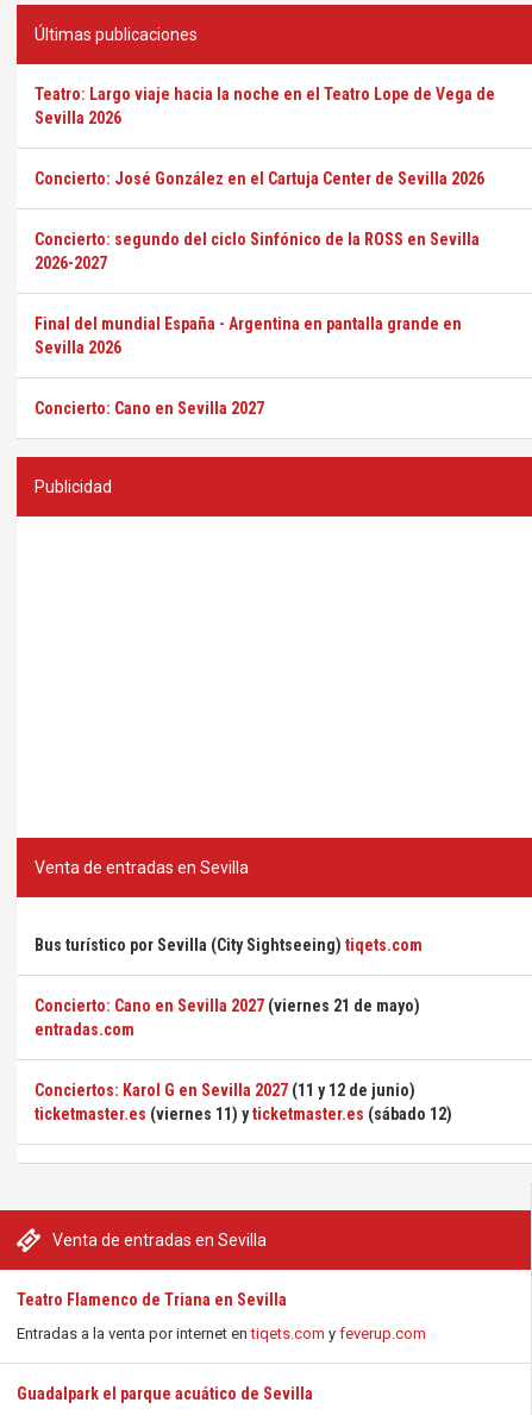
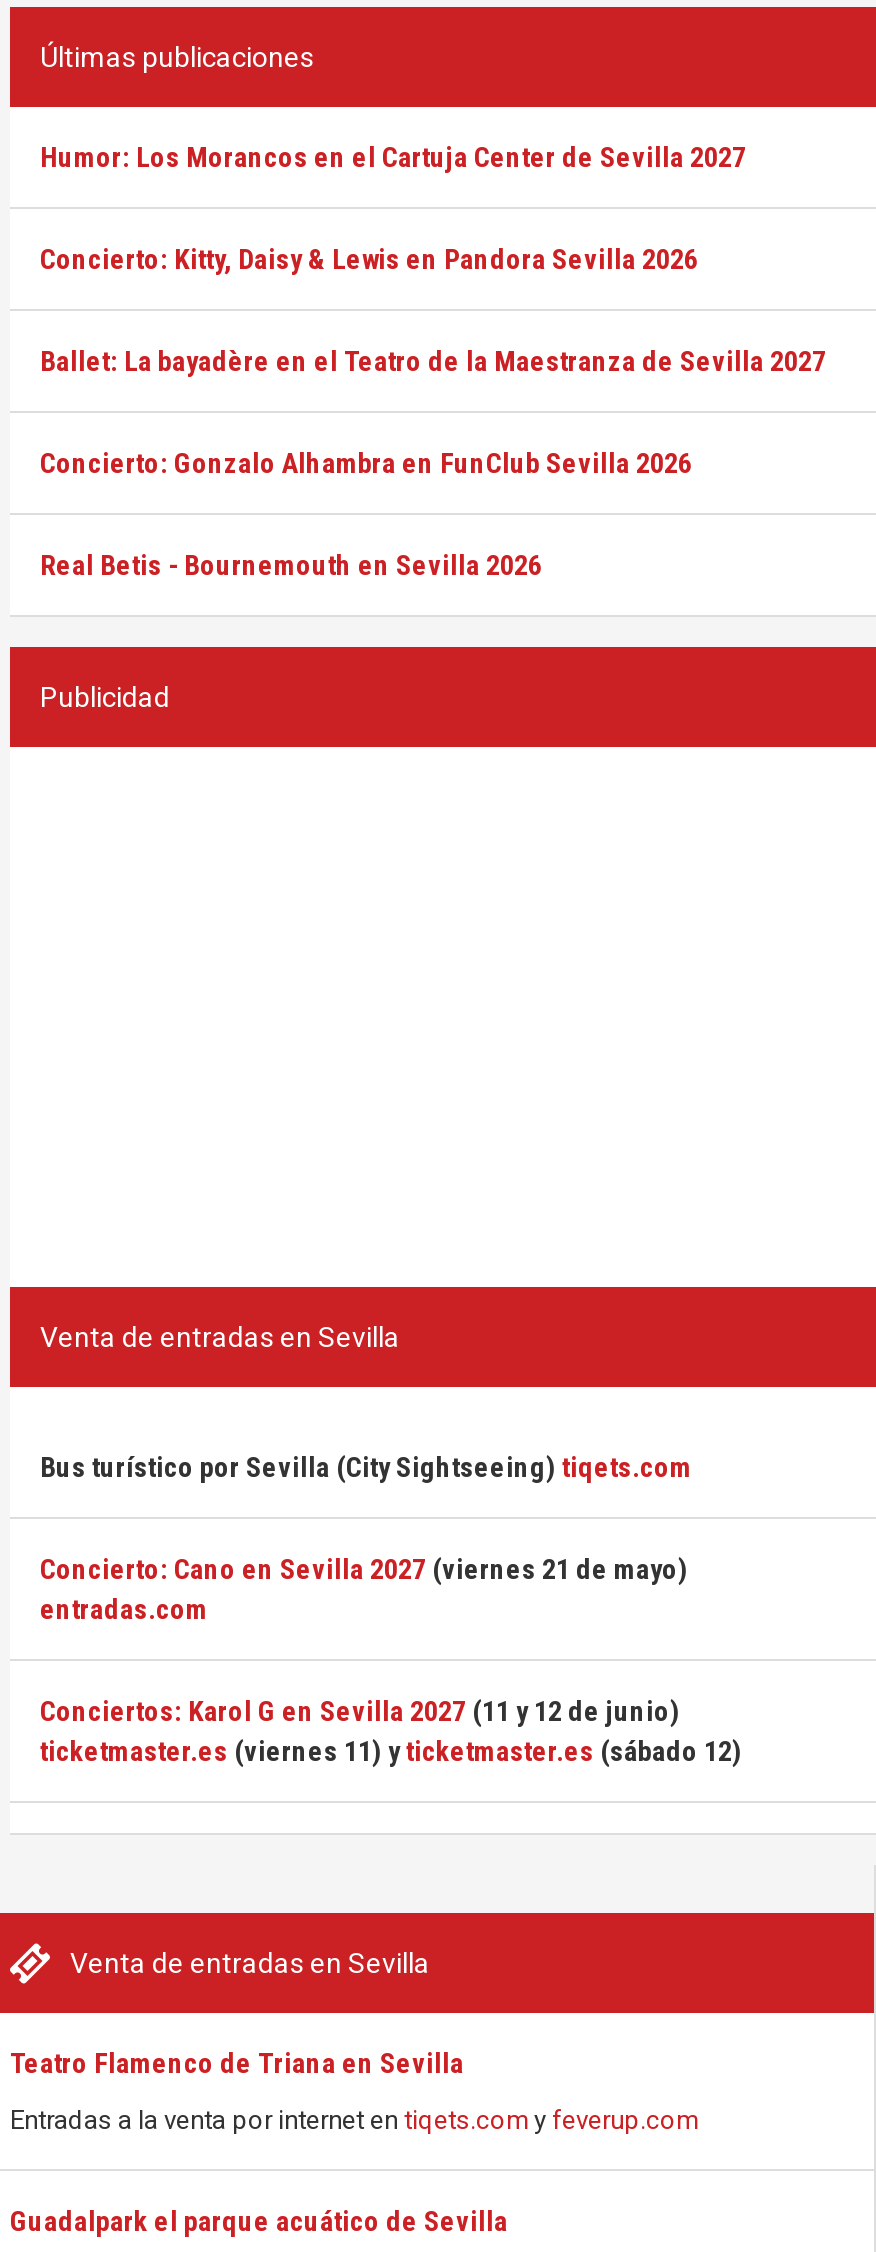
[35,84,495,127] Teatro: Largo viaje hacia la noche en el Teatro Lope de Vega de | Sevilla 2026 -> [40,141,746,173] Humor: Los Morancos en el Cartuja Center de Sevilla 2027
[35,169,484,188] Concierto: José González en el Cartuja Center de Sevilla 2026 -> [40,243,698,275] Concierto: Kitty, Daisy & Lewis en Pandora Sevilla 2026
[35,230,480,273] Concierto: segundo del ciclo Sinfónico de la ROSS en Sevilla | 2026-2027 -> [40,345,826,377] Ballet: La bayadère en el Teatro de la Maestranza de Sevilla 2027
[35,314,462,357] Final del mundial España - Argentina en pantalla grande en | Sevilla 2026 -> [40,447,692,479] Concierto: Gonzalo Alhambra en FunClub Sevilla 2026
[35,399,264,418] Concierto: Cano en Sevilla 2027 -> [40,549,542,581] Real Betis - Bournemouth en Sevilla 2026

